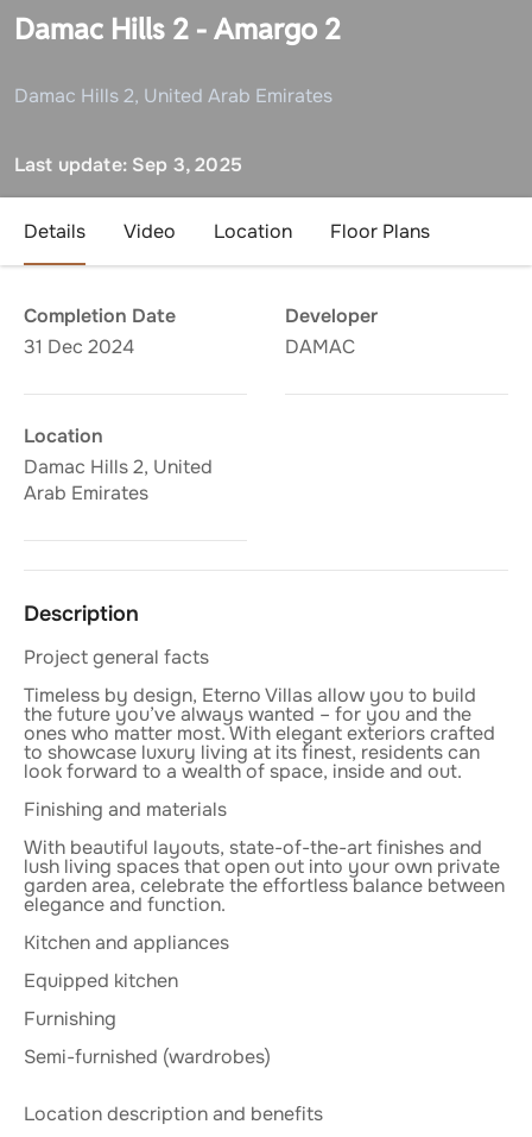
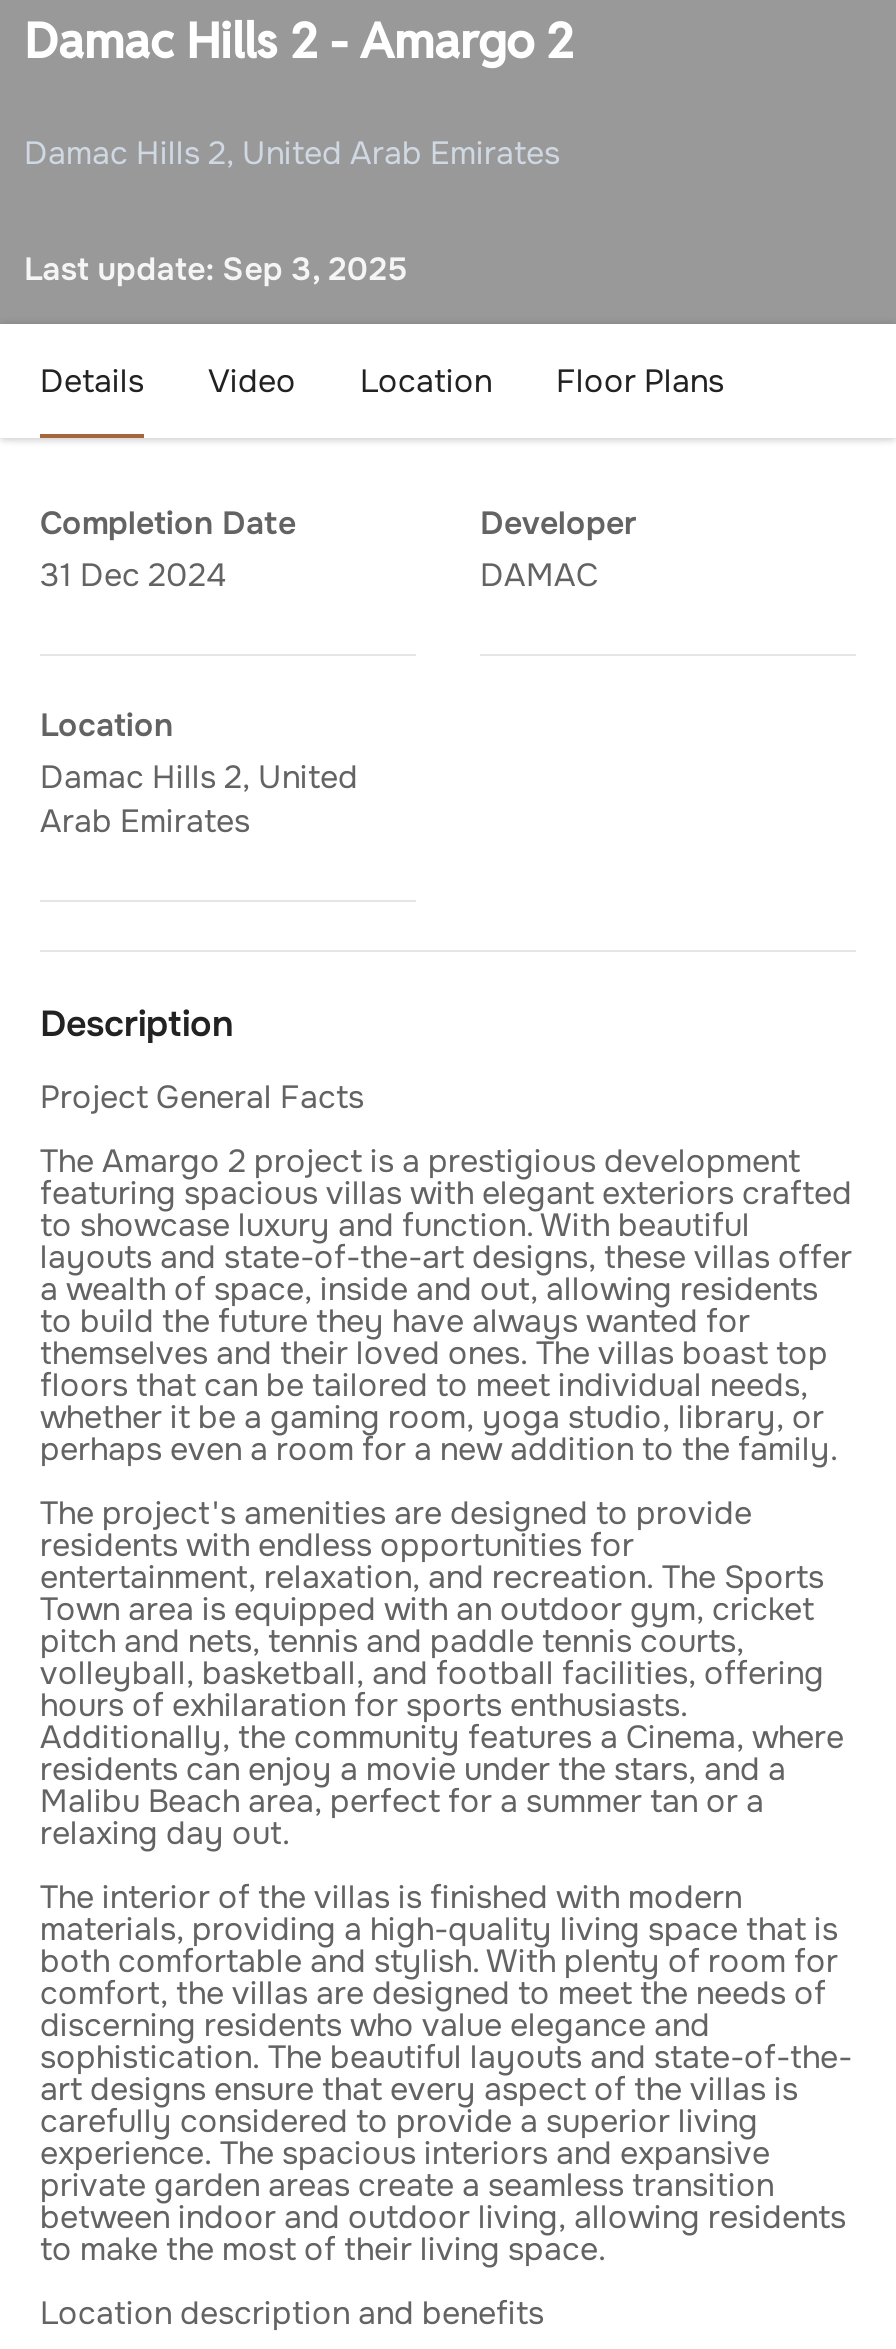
[24,645,505,1069] Project general facts | Timeless by design, Eterno Villas allow you to build | the future you’ve always wanted – for you and the | ones who matter most. With elegant exteriors crafted | to showcase luxury living at its finest, residents can | look forward to a wealth of space, inside and out. | Finishing and materials | With beautiful layouts, state-of-the-art finishes and | lush living spaces that open out into your own private | garden area, celebrate the effortless balance between | elegance and function. | Kitchen and appliances | Equipped kitchen | Furnishing | Semi-furnished (wardrobes) -> [40,1076,852,2270] Project General Facts | The Amargo 2 project is a prestigious development | featuring spacious villas with elegant exteriors crafted | to showcase luxury and function. With beautiful | layouts and state-of-the-art designs, these villas offer | a wealth of space, inside and out, allowing residents | to build the future they have always wanted for | themselves and their loved ones. The villas boast top | floors that can be tailored to meet individual needs, | whether it be a gaming room, yoga studio, library, or | perhaps even a room for a new addition to the family. | The project's amenities are designed to provide | residents with endless opportunities for | entertainment, relaxation, and recreation. The Sports | Town area is equipped with an outdoor gym, cricket | pitch and nets, tennis and paddle tennis courts, | volleyball, basketball, and football facilities, offering | hours of exhilaration for sports enthusiasts. | Additionally, the community features a Cinema, where | residents can enjoy a movie under the stars, and a | Malibu Beach area, perfect for a summer tan or a | relaxing day out. | The interior of the villas is finished with modern | materials, providing a high-quality living space that is | both comfortable and stylish. With plenty of room for | comfort, the villas are designed to meet the needs of | discerning residents who value elegance and | sophistication. The beautiful layouts and state-of-the- | art designs ensure that every aspect of the villas is | carefully considered to provide a superior living | experience. The spacious interiors and expansive | private garden areas create a seamless transition | between indoor and outdoor living, allowing residents | to make the most of their living space.

